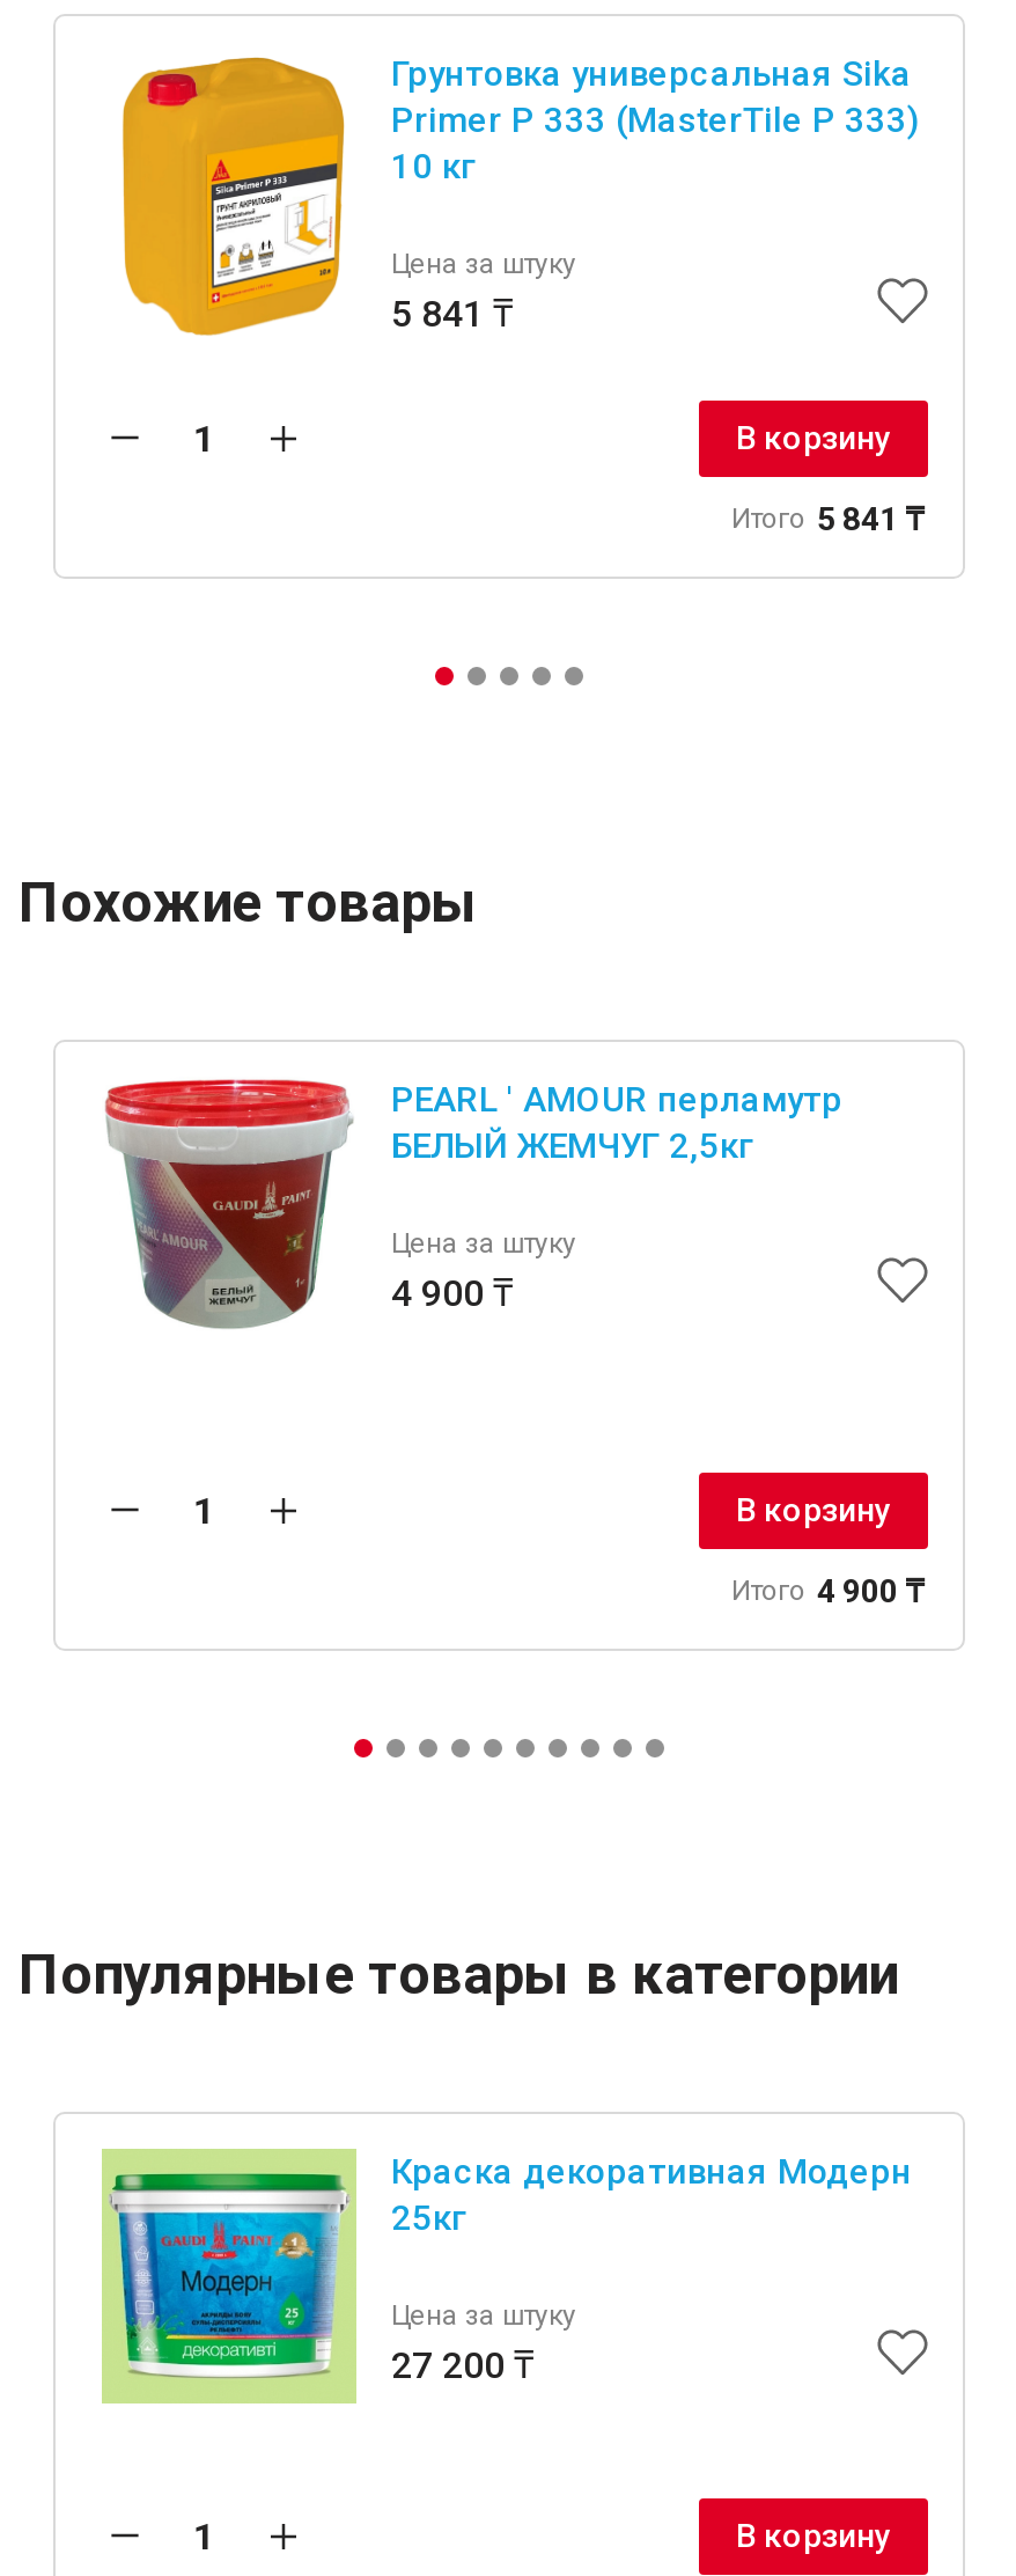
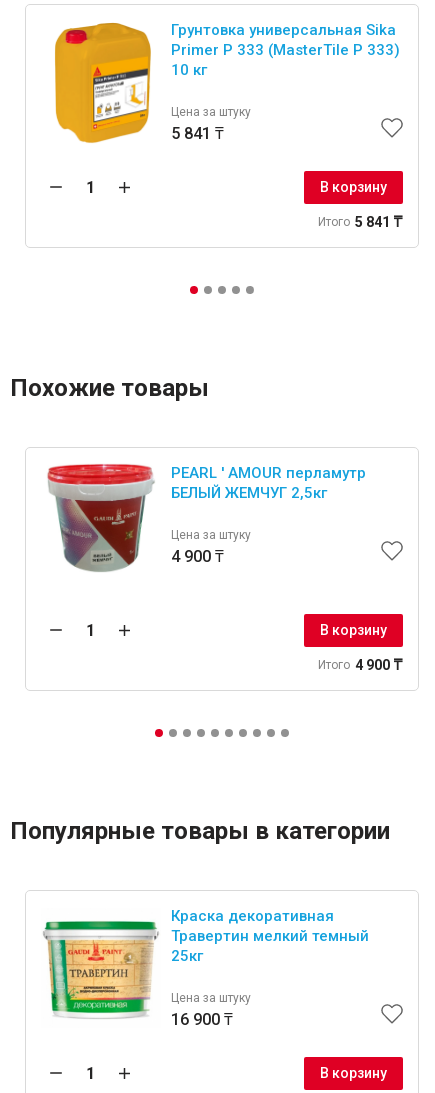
[100,2146,912,2406] [image] | Краска декоративная Модерн -> [43,907,369,1018] [image] | Краска декоративная | Травертин мелкий темный
[391,2343,535,2387] 27 200 ₸ -> [171,1010,233,1029] 16 900 ₸

